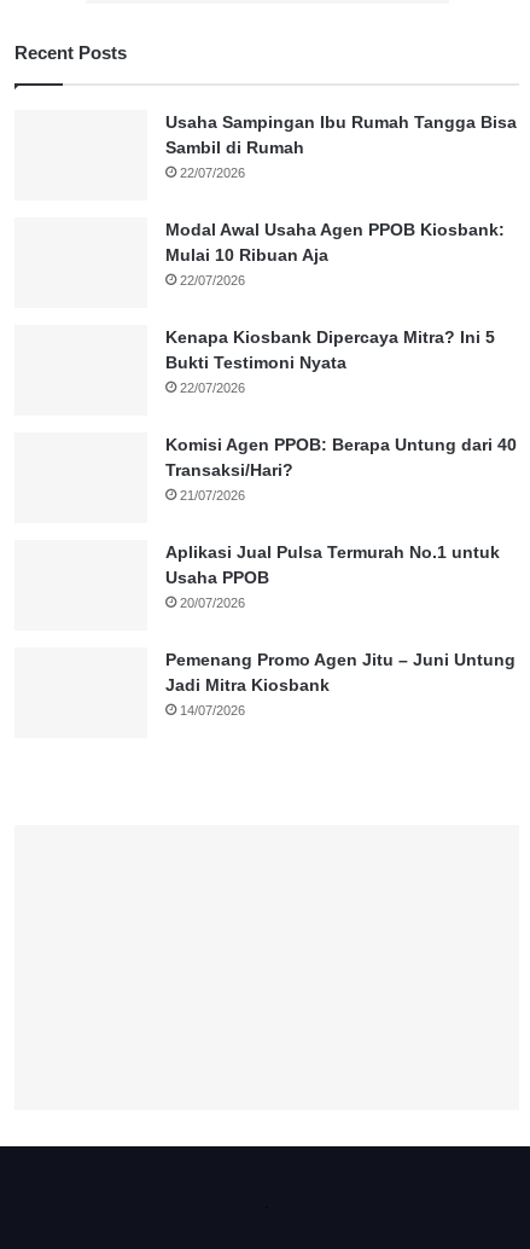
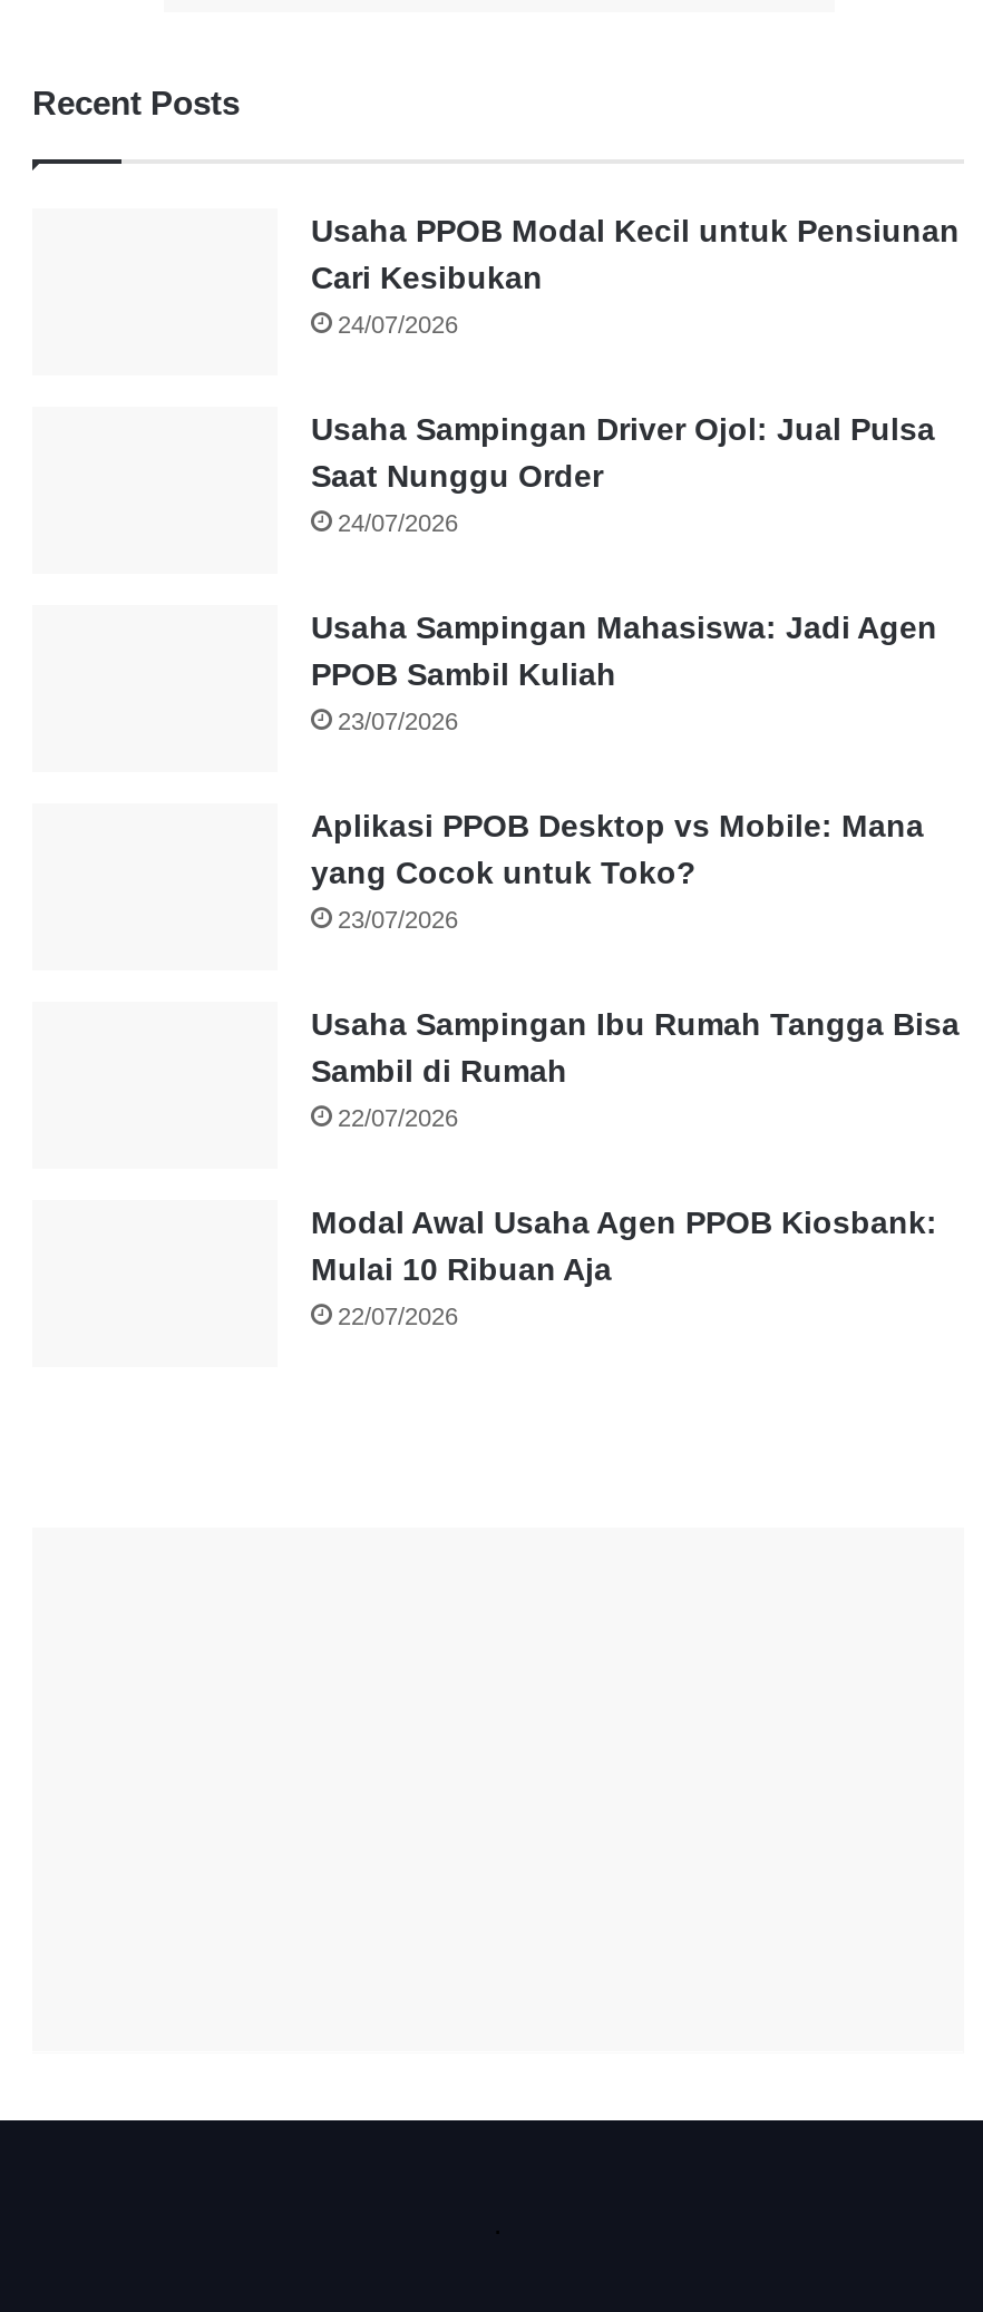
none -> [311,214,960,933] Usaha PPOB Modal Kecil untuk Pensiunan | Cari Kesibukan | 24/07/2026 | Usaha Sampingan Driver Ojol: Jual Pulsa | Saat Nunggu Order | 24/07/2026 | Usaha Sampingan Mahasiswa: Jadi Agen | PPOB Sambil Kuliah | 23/07/2026 | Aplikasi PPOB Desktop vs Mobile: Mana | yang Cocok untuk Toko? | 23/07/2026
moved [165,113,517,288] -> [311,1007,960,1330]: Usaha Sampingan Ibu Rumah Tangga Bisa | Sambil di Rumah | 22/07/2026 | Modal Awal Usaha Agen PPOB Kiosbank: | Mulai 10 Ribuan Aja | 22/07/2026
[165,328,517,718] Kenapa Kiosbank Dipercaya Mitra? Ini 5 | Bukti Testimoni Nyata | 22/07/2026 | Komisi Agen PPOB: Berapa Untung dari 40 | Transaksi/Hari? | 21/07/2026 | Aplikasi Jual Pulsa Termurah No.1 untuk | Usaha PPOB | 20/07/2026 | Pemenang Promo Agen Jitu – Juni Untung | Jadi Mitra Kiosbank | 14/07/2026 -> none

